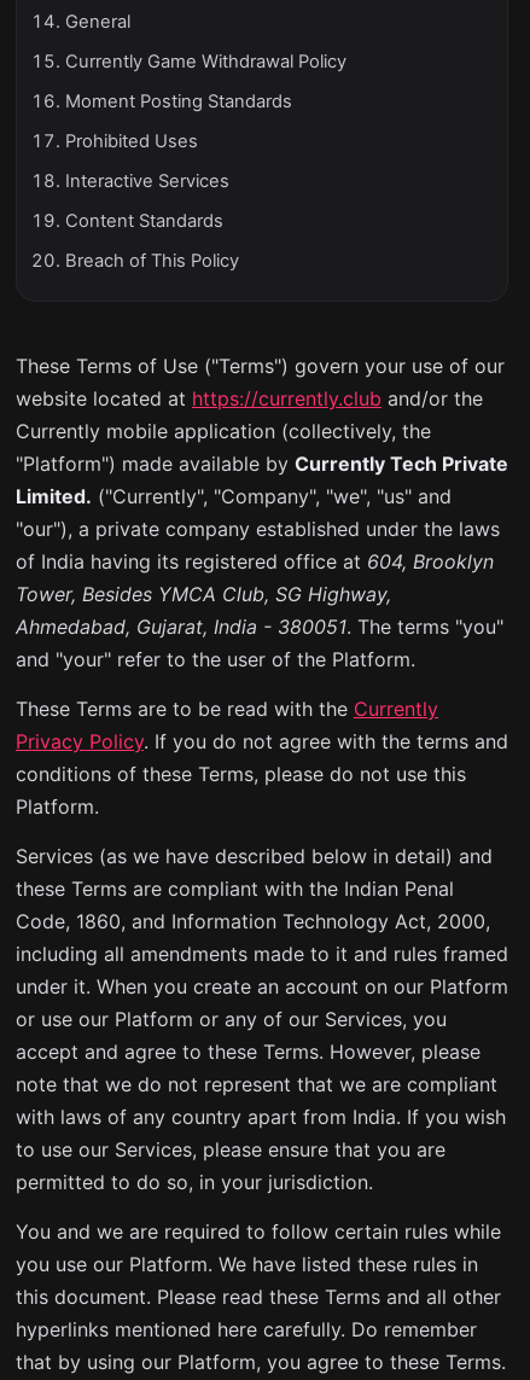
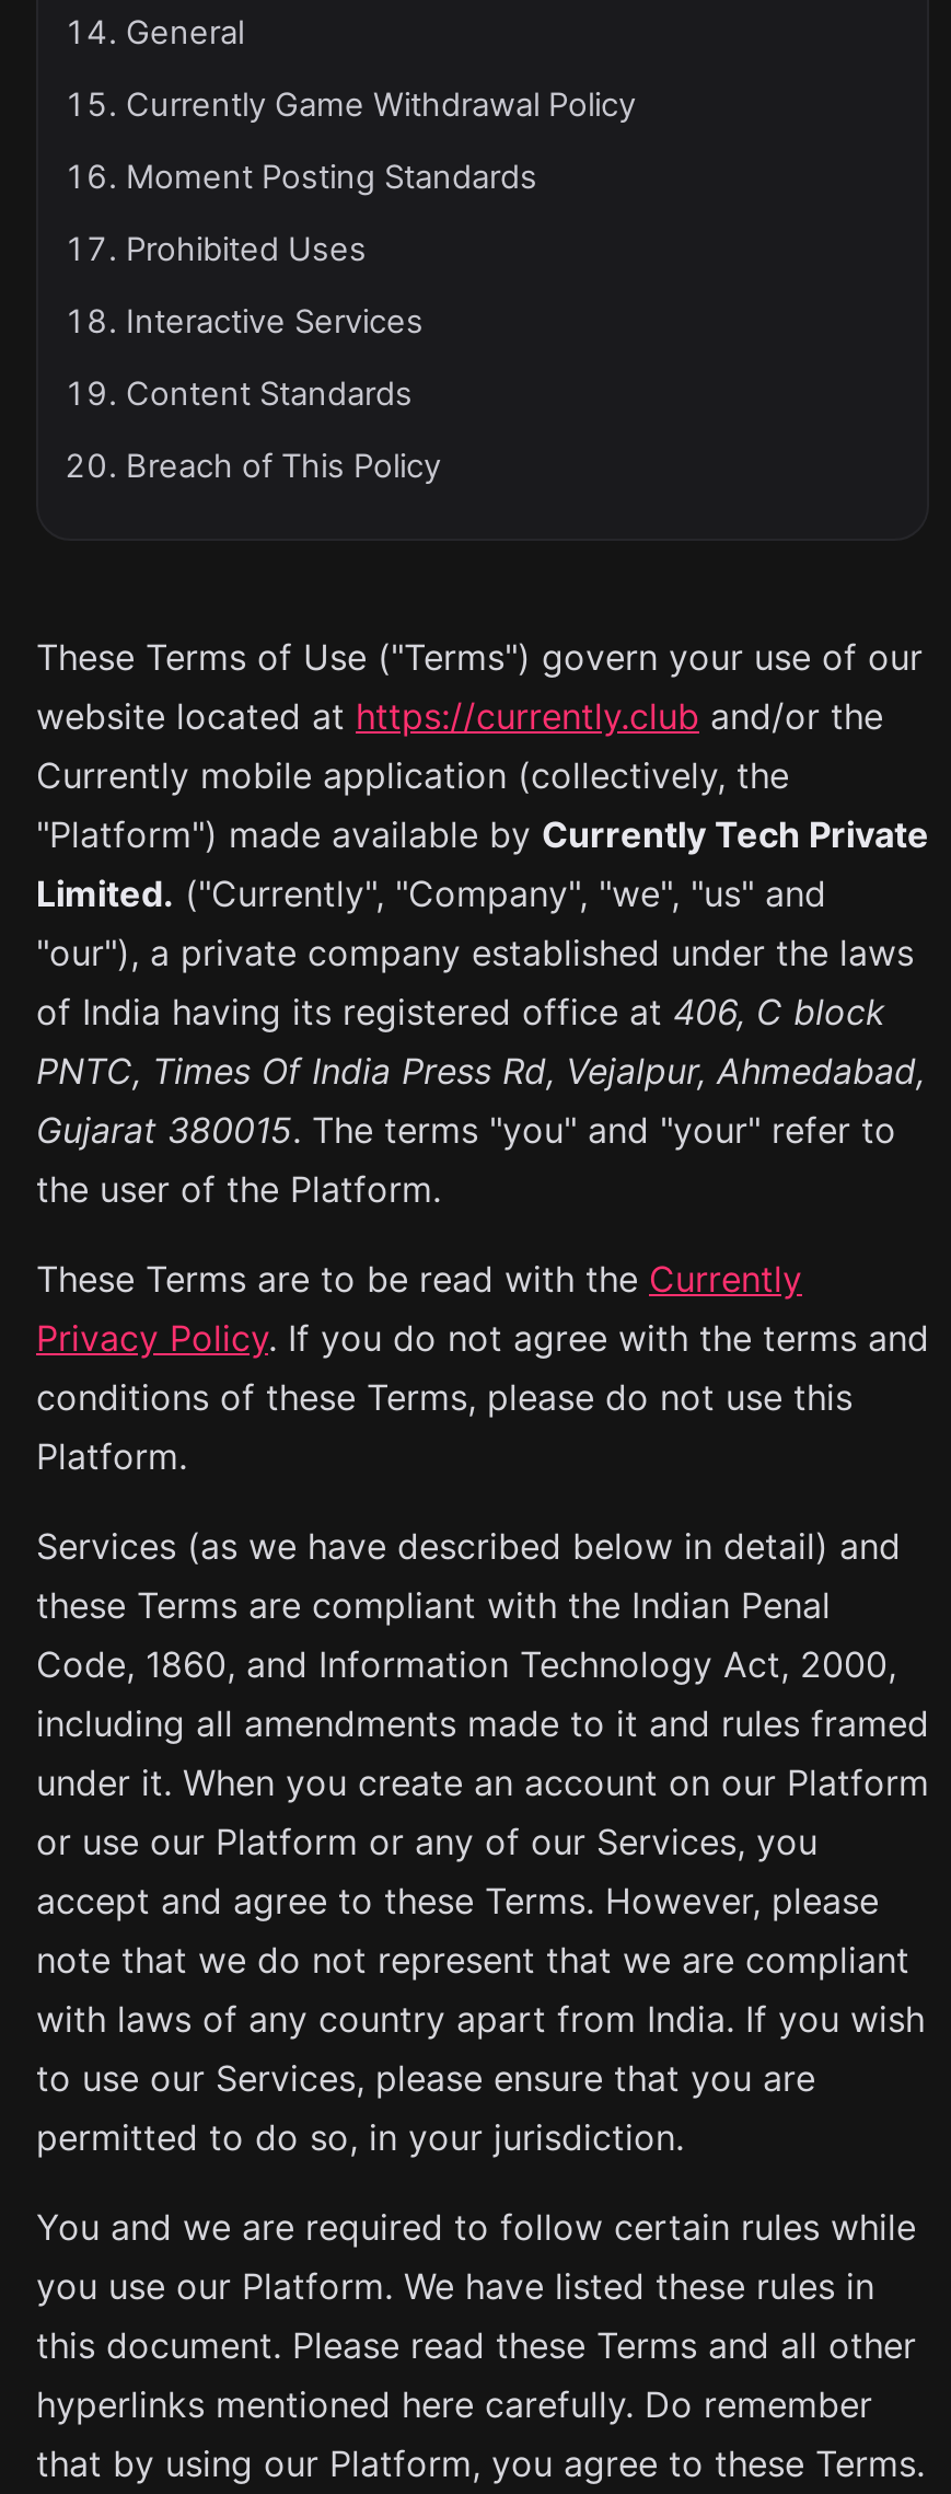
[16,549,503,671] of India having its registered office at 604, Brooklyn | Tower, Besides YMCA Club, SG Highway, | Ahmedabad, Gujarat, India - 380051. The terms "you" | and "your" refer to the user of the Platform. -> [36,989,925,1210] of India having its registered office at 406, C block | PNTC, Times Of India Press Rd, Vejalpur, Ahmedabad, | Gujarat 380015. The terms "you" and "your" refer to | the user of the Platform.

